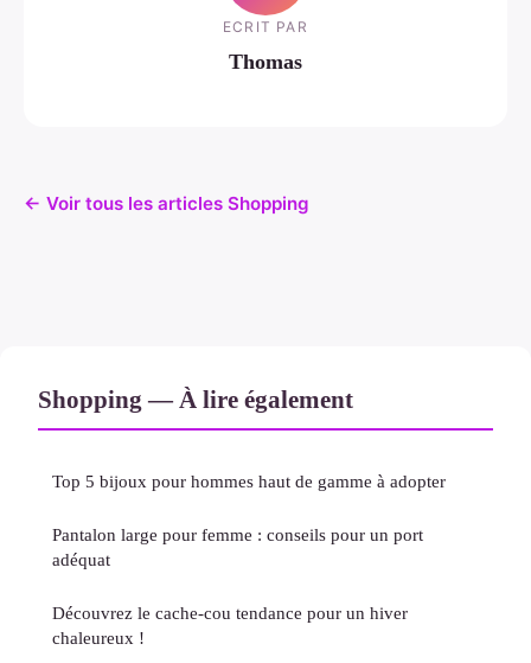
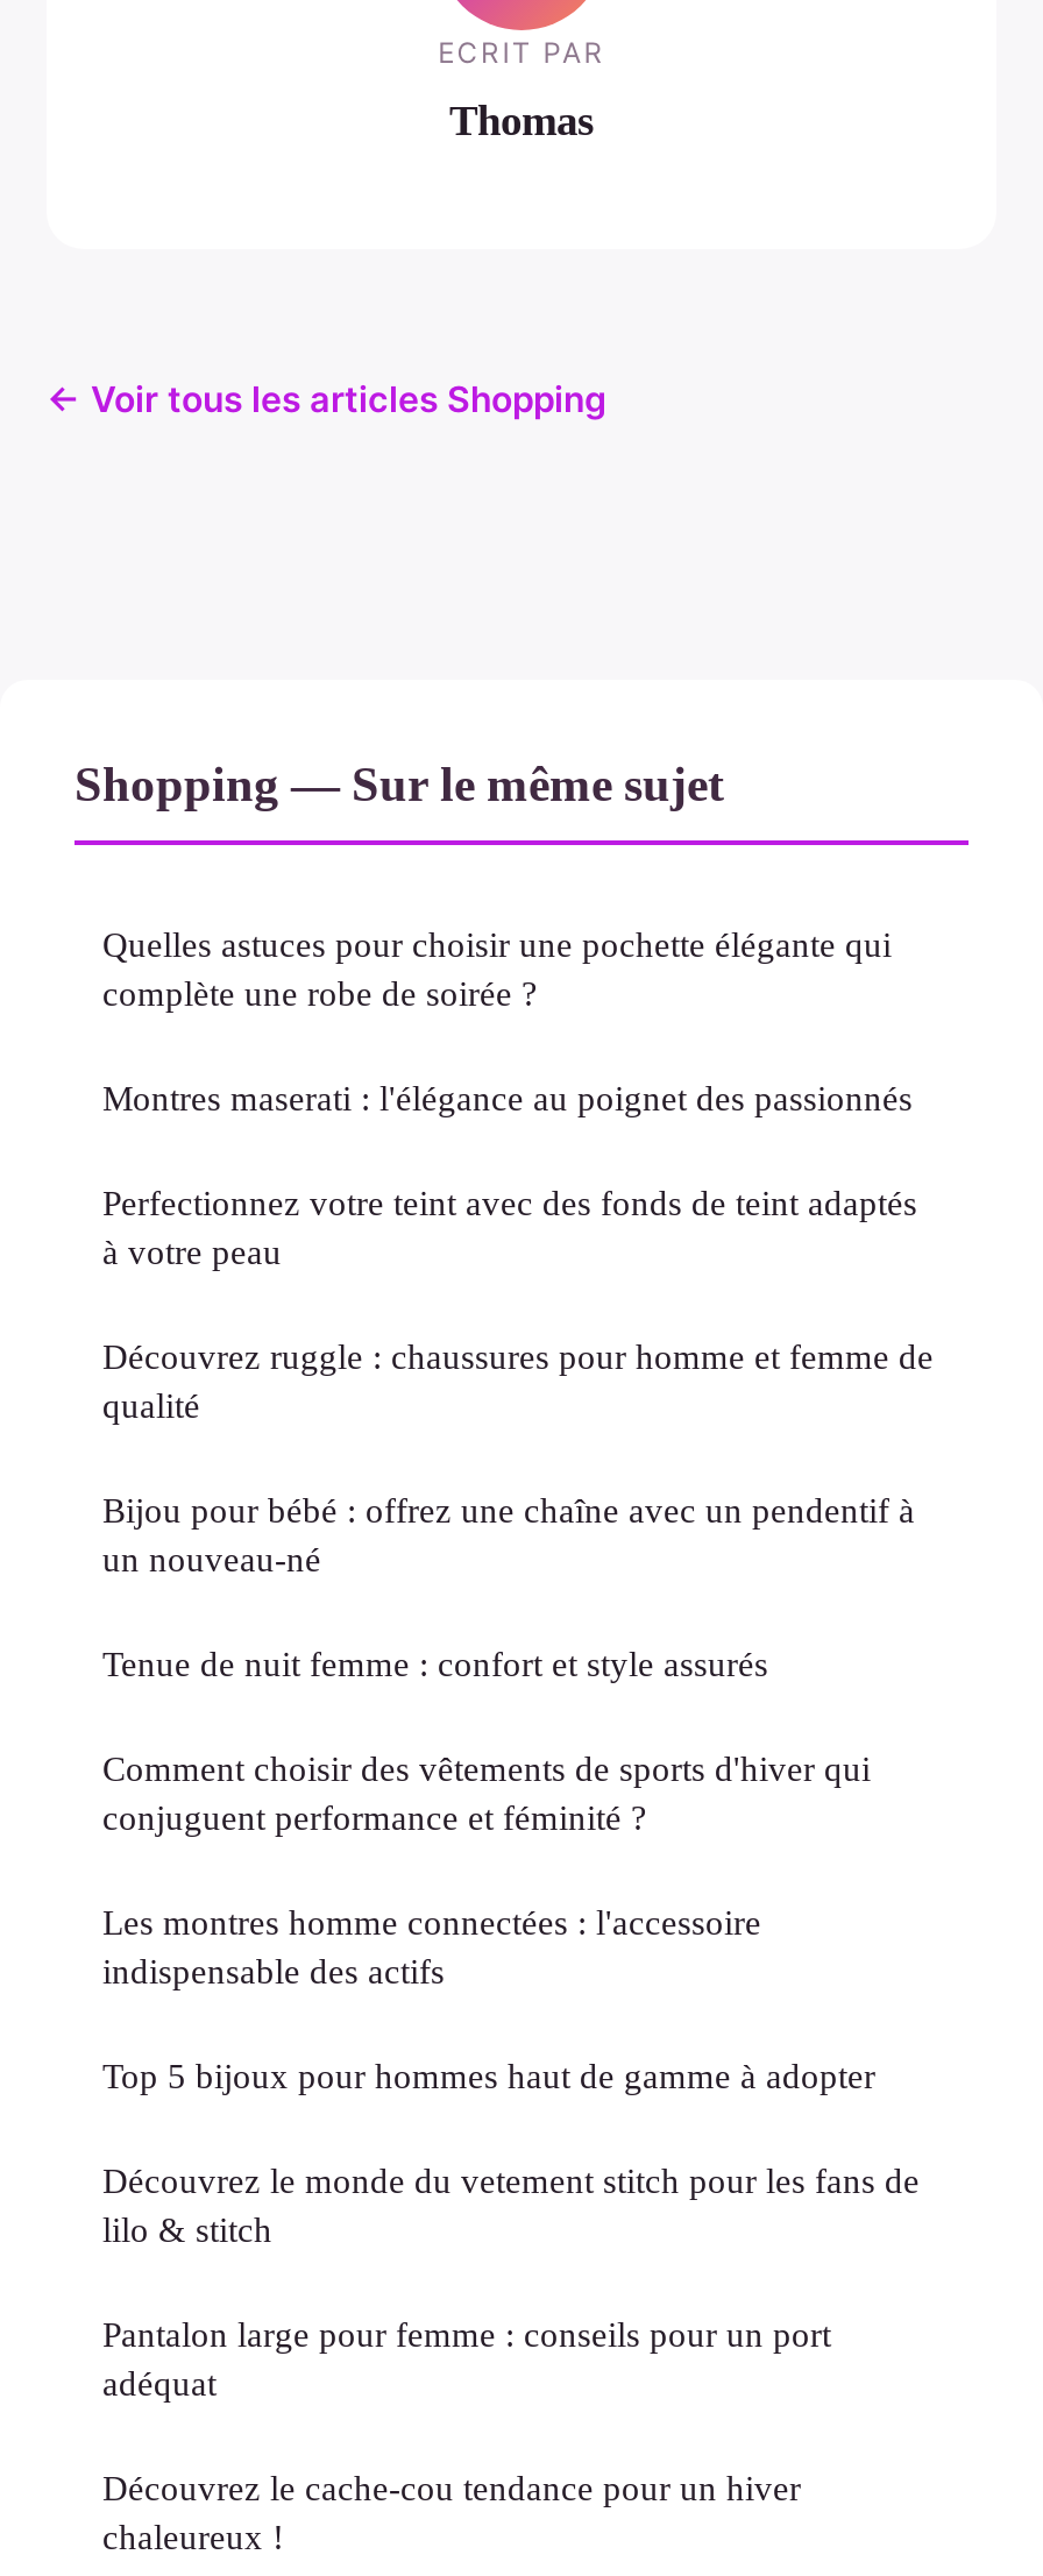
[38,385,353,412] Shopping — À lire également -> [74,755,934,1989] Shopping — Sur le même sujet | Quelles astuces pour choisir une pochette élégante qui | complète une robe de soirée ? | Montres maserati : l'élégance au poignet des passionnés | Perfectionnez votre teint avec des fonds de teint adaptés | à votre peau | Découvrez ruggle : chaussures pour homme et femme de | qualité | Bijou pour bébé : offrez une chaîne avec un pendentif à | un nouveau-né | Tenue de nuit femme : confort et style assurés | Comment choisir des vêtements de sports d'hiver qui | conjuguent performance et féminité ? | Les montres homme connectées : l'accessoire | indispensable des actifs
none -> [102,2159,920,2248] Découvrez le monde du vetement stitch pour les fans de | lilo & stitch

